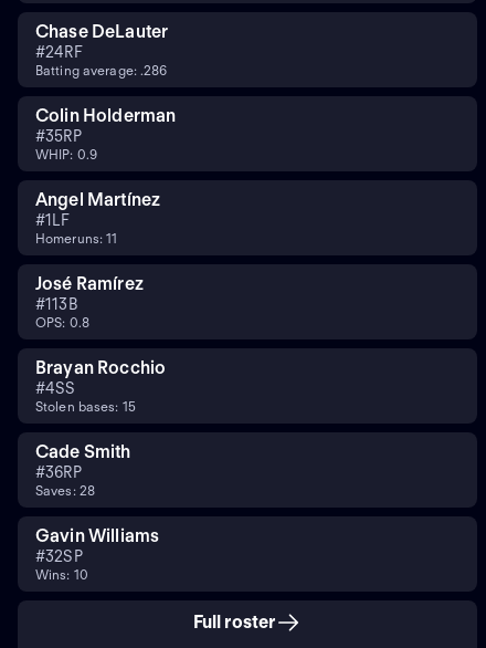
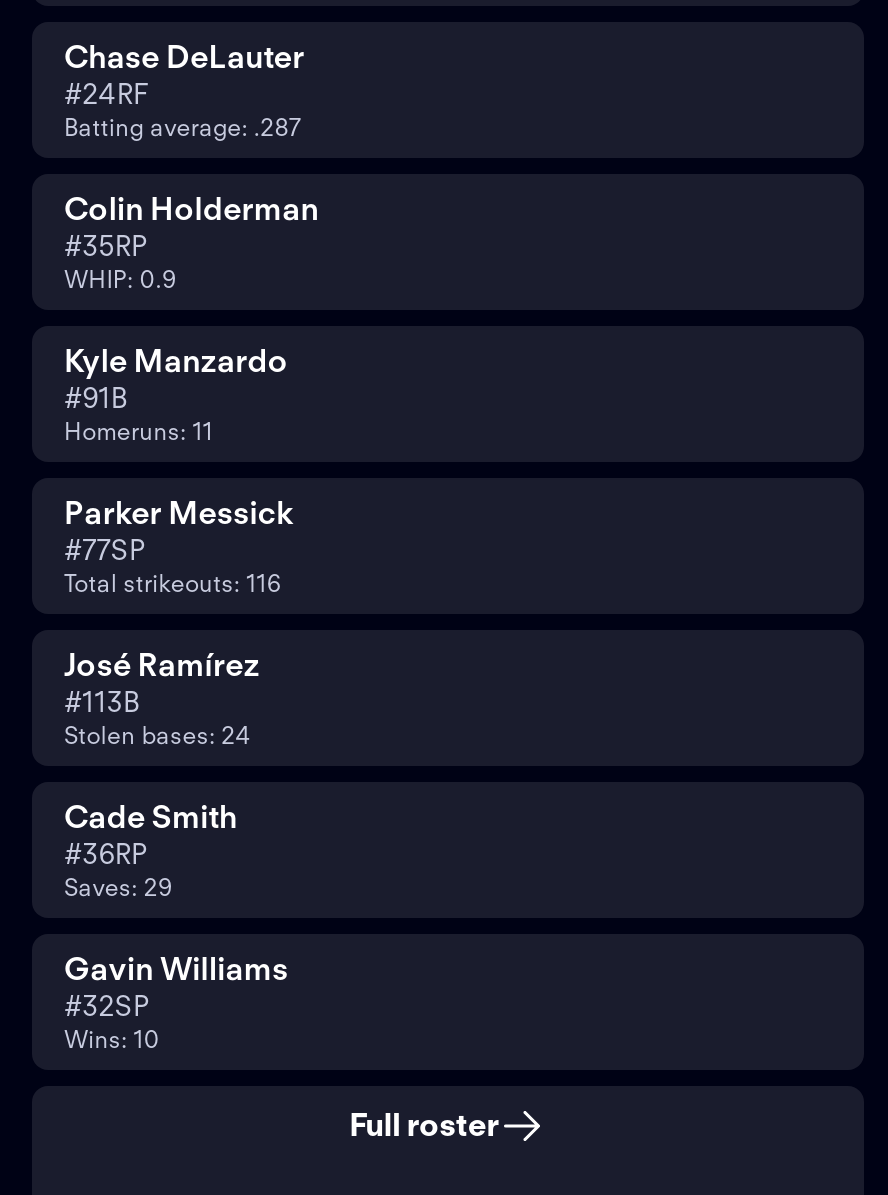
[35,62,167,79] Batting average: .286 -> [64,112,301,142] Batting average: .287
[35,189,160,229] Angel Martínez | #1LF -> [64,342,288,414] Kyle Manzardo | #91B
none -> [64,494,294,598] Parker Messick | #77SP | Total strikeouts: 116
moved [35,273,143,313] -> [64,646,260,718]: José Ramírez | #113B
[35,314,166,415] OPS: 0.8 | Brayan Rocchio | #4SS | Stolen bases: 15 -> [64,720,250,750] Stolen bases: 24
[35,482,95,499] Saves: 28 -> [64,872,172,902] Saves: 29

